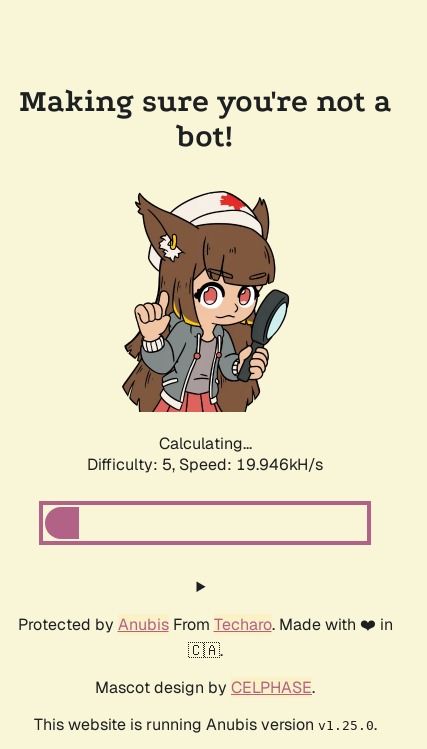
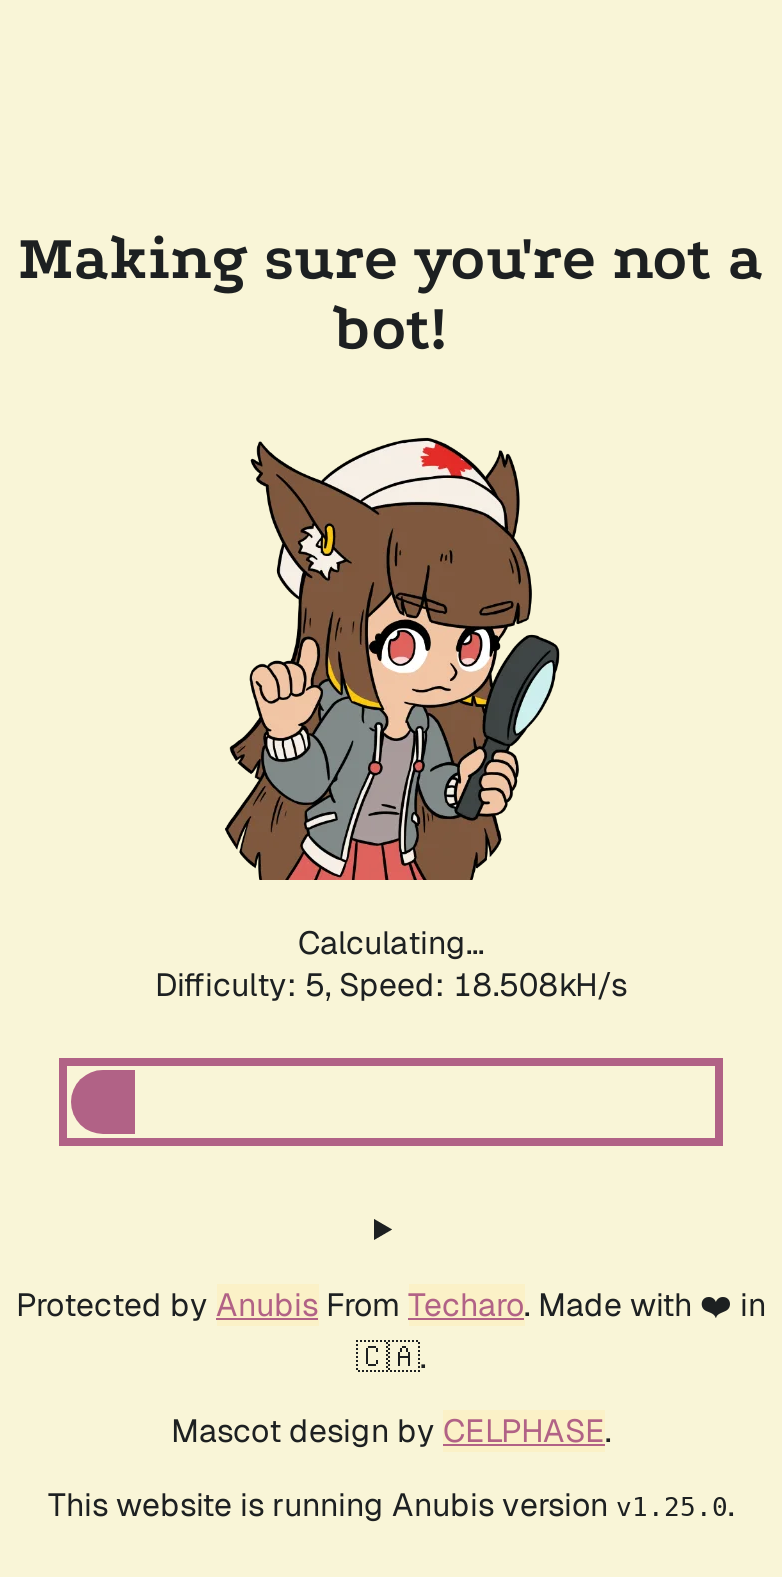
[87,454,323,475] Difficulty: 5, Speed: 19.946kH/s -> [155,964,627,1006] Difficulty: 5, Speed: 18.508kH/s

